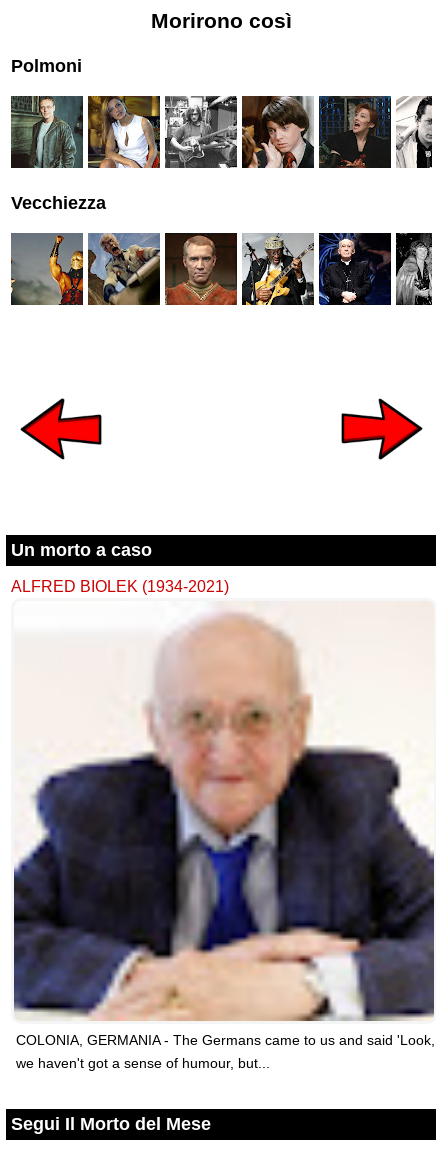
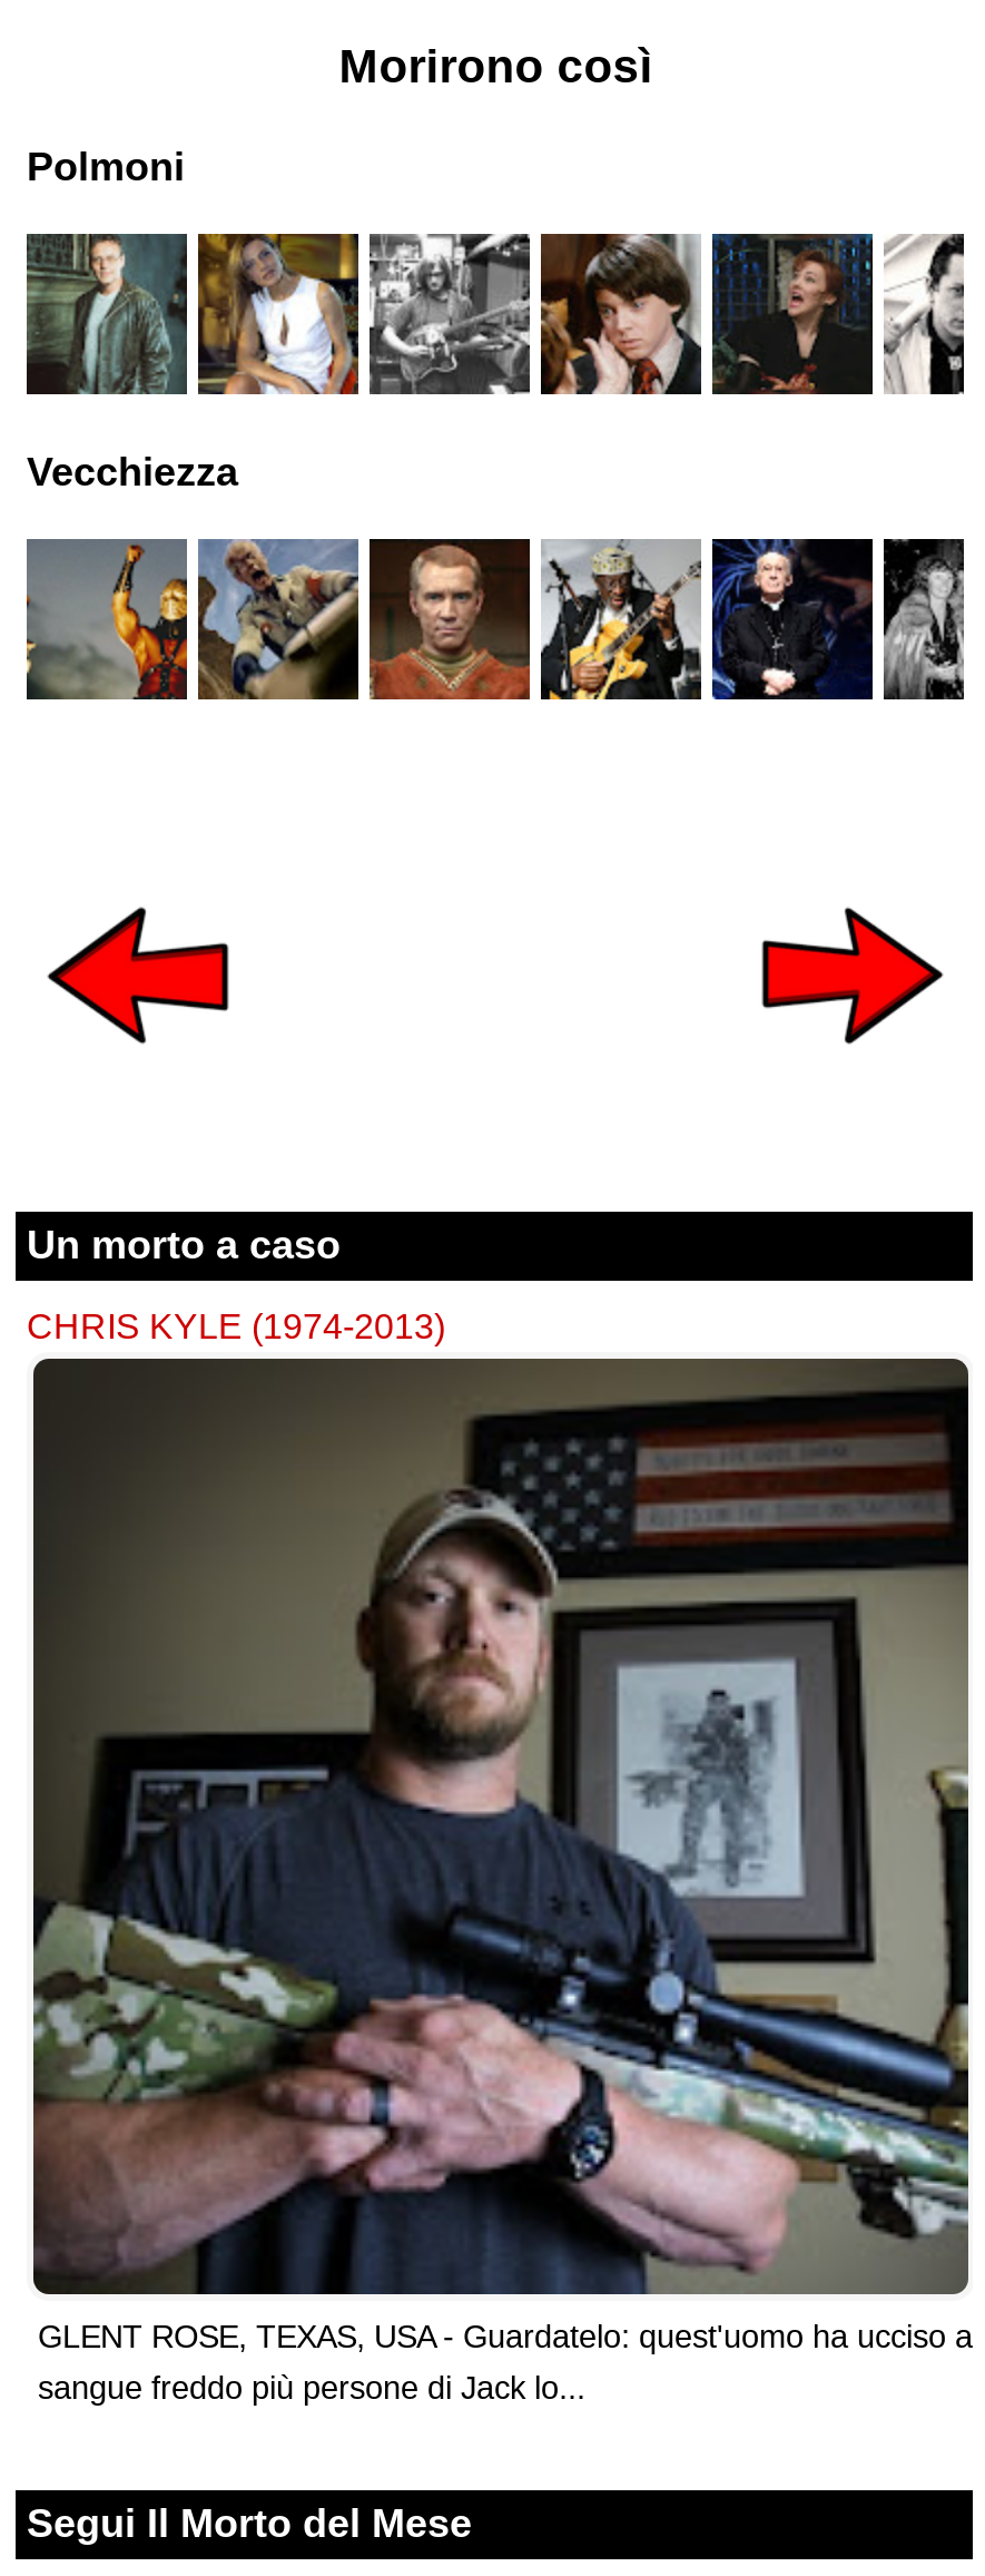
[11,577,229,595] ALFRED BIOLEK (1934-2021) -> [27,1306,445,1346] CHRIS KYLE (1974-2013)
[14,601,435,1071] [image] | COLONIA, GERMANIA - The Germans came to us and said 'Look, | we haven't got a sense of humour, but... -> [31,1356,973,2406] [image] | GLENT ROSE, TEXAS, USA - Guardatelo: quest'uomo ha ucciso a | sangue freddo più persone di Jack lo...

